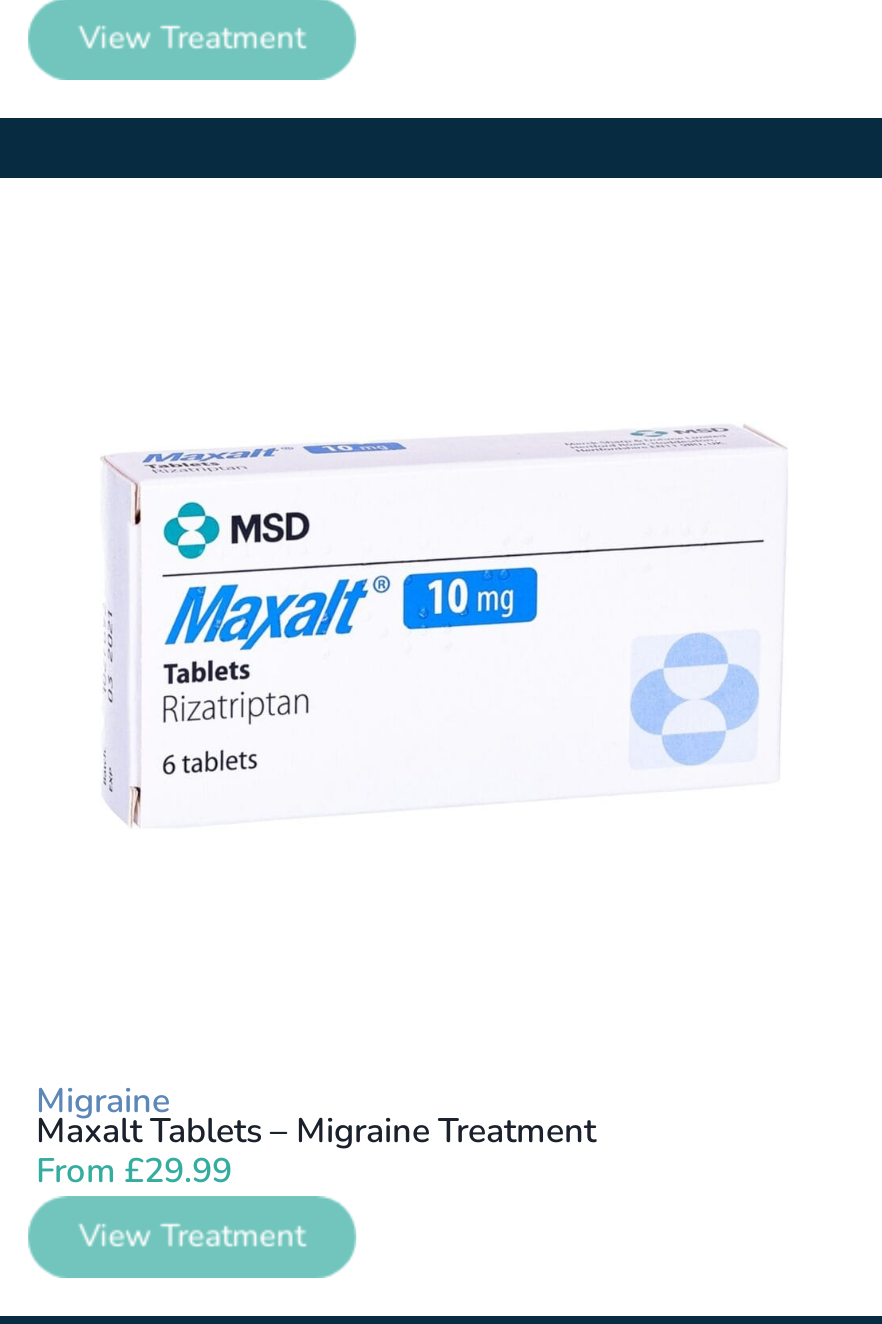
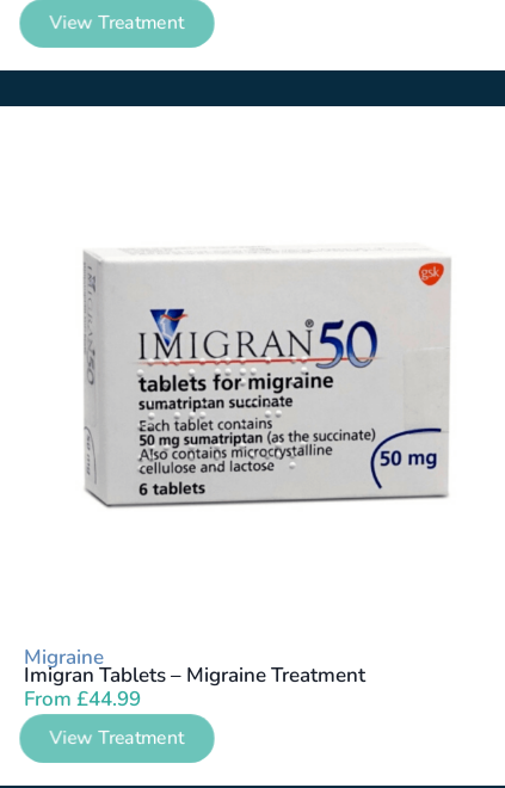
[102,422,778,850] [image] -> [64,250,457,509] [image]
[36,1108,596,1154] Maxalt Tablets – Migraine Treatment -> [24,661,365,689] Imigran Tablets – Migraine Treatment
[36,1148,232,1194] From £29.99 -> [24,685,141,713] From £44.99

